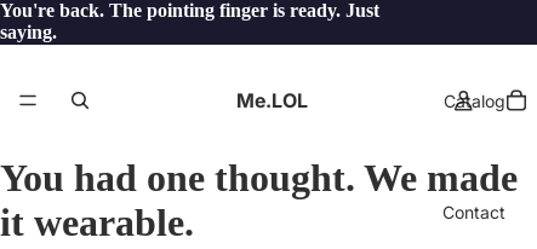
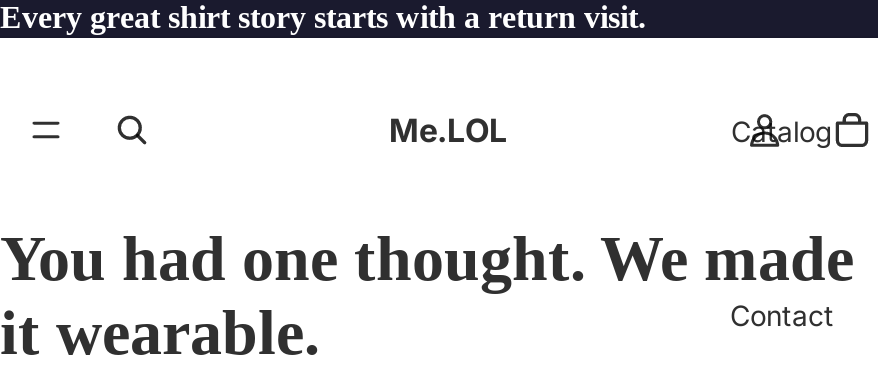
[0,0,379,42] You're back. The pointing finger is ready. Just | saying. -> [0,0,646,34] Every great shirt story starts with a return visit.

